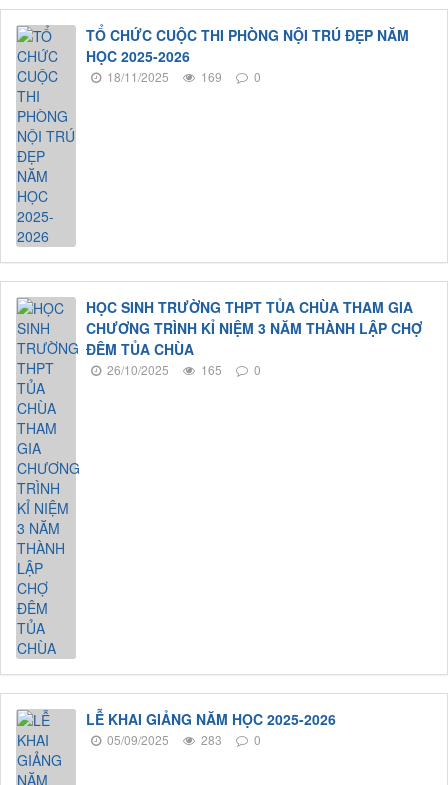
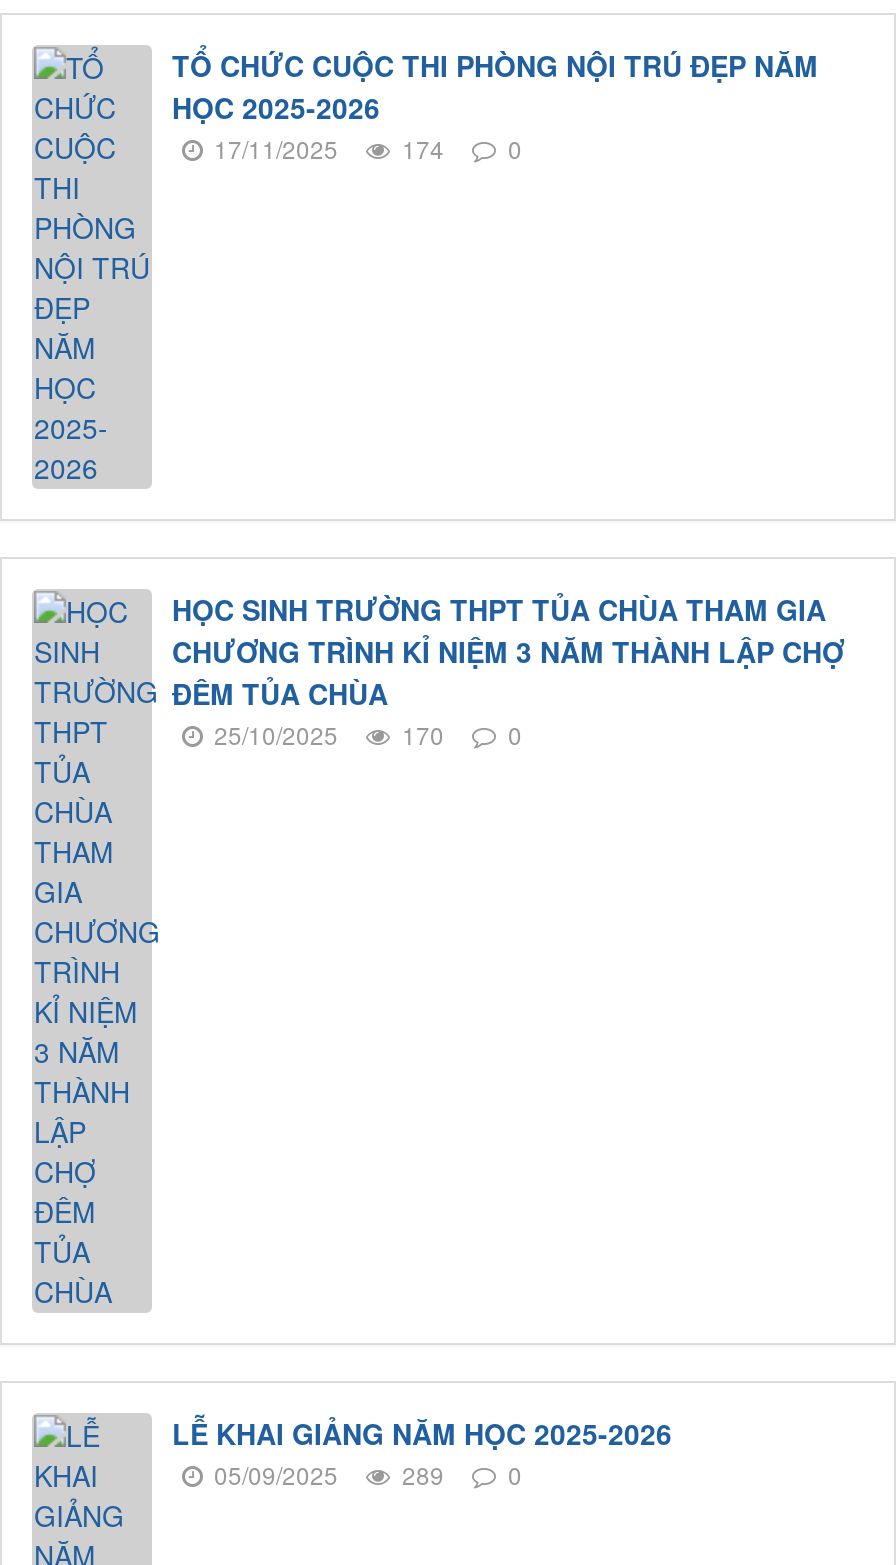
[104,68,169,85] 18/11/2025 -> [208,131,338,165] 17/11/2025
[198,68,222,85] 169 -> [396,131,444,165] 174
[104,361,169,378] 26/10/2025 -> [208,717,338,751] 25/10/2025
[198,361,222,378] 165 -> [396,717,444,751] 170
[104,731,261,748] 05/09/2025 283 0 -> [208,1457,522,1491] 05/09/2025 289 0

